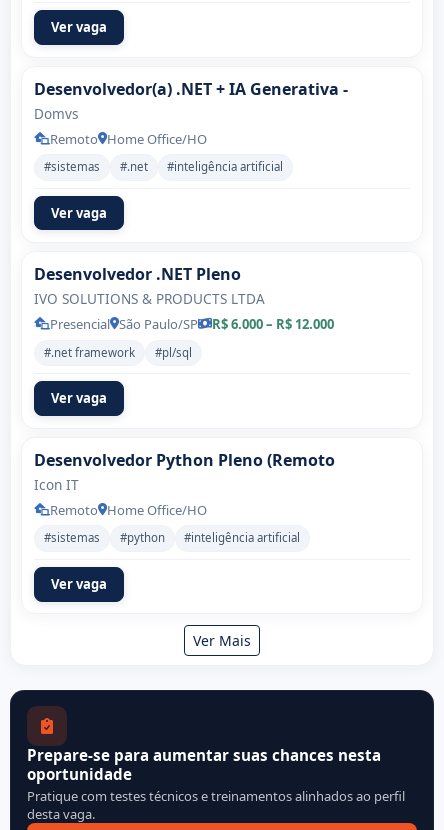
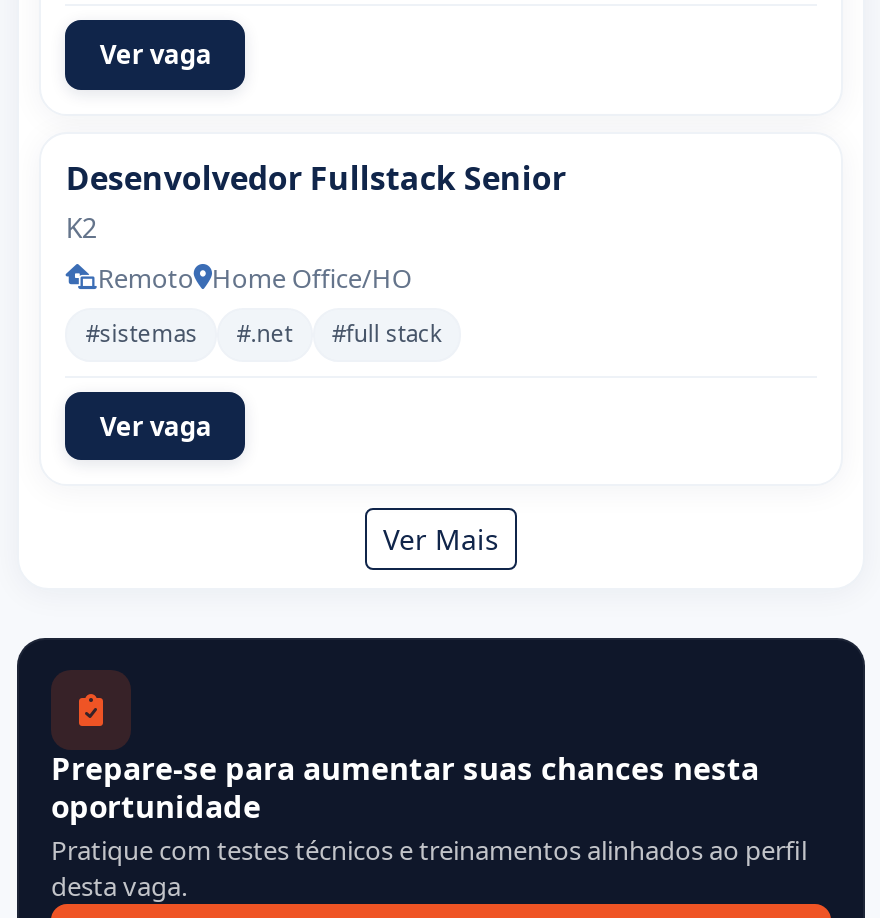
[34,78,348,123] Desenvolvedor(a) .NET + IA Generativa - | Domvs -> [66,156,566,246] Desenvolvedor Fullstack Senior | K2
[34,159,335,545] #inteligência artificial | Ver vaga | Desenvolvedor .NET Pleno | IVO SOLUTIONS & PRODUCTS LTDA | Presencial São Paulo/SP | R$ 6.000 – R$ 12.000 | #.net framework | #pl/sql | Ver vaga | Desenvolvedor Python Pleno (Remoto | Icon IT | Remoto Home Office/HO | #sistemas | #python | #inteligência artificial -> [332,319,442,349] #full stack

